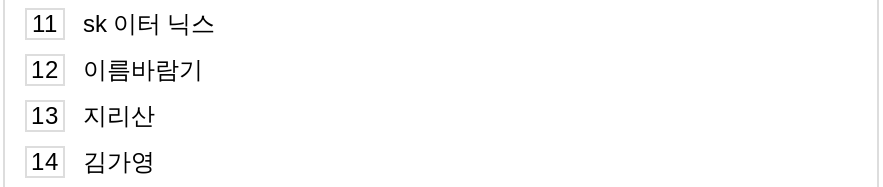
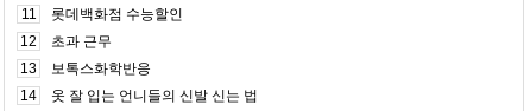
[83,10,215,38] sk 이터 닉스 -> [51,6,183,22] 롯데백화점 수능할인
[83,56,203,84] 이름바람기 -> [51,33,112,50] 초과 근무
[83,102,155,130] 지리산 -> [51,60,151,77] 보톡스화학반응
[83,148,155,176] 김가영 -> [51,87,258,104] 옷 잘 입는 언니들의 신발 신는 법

